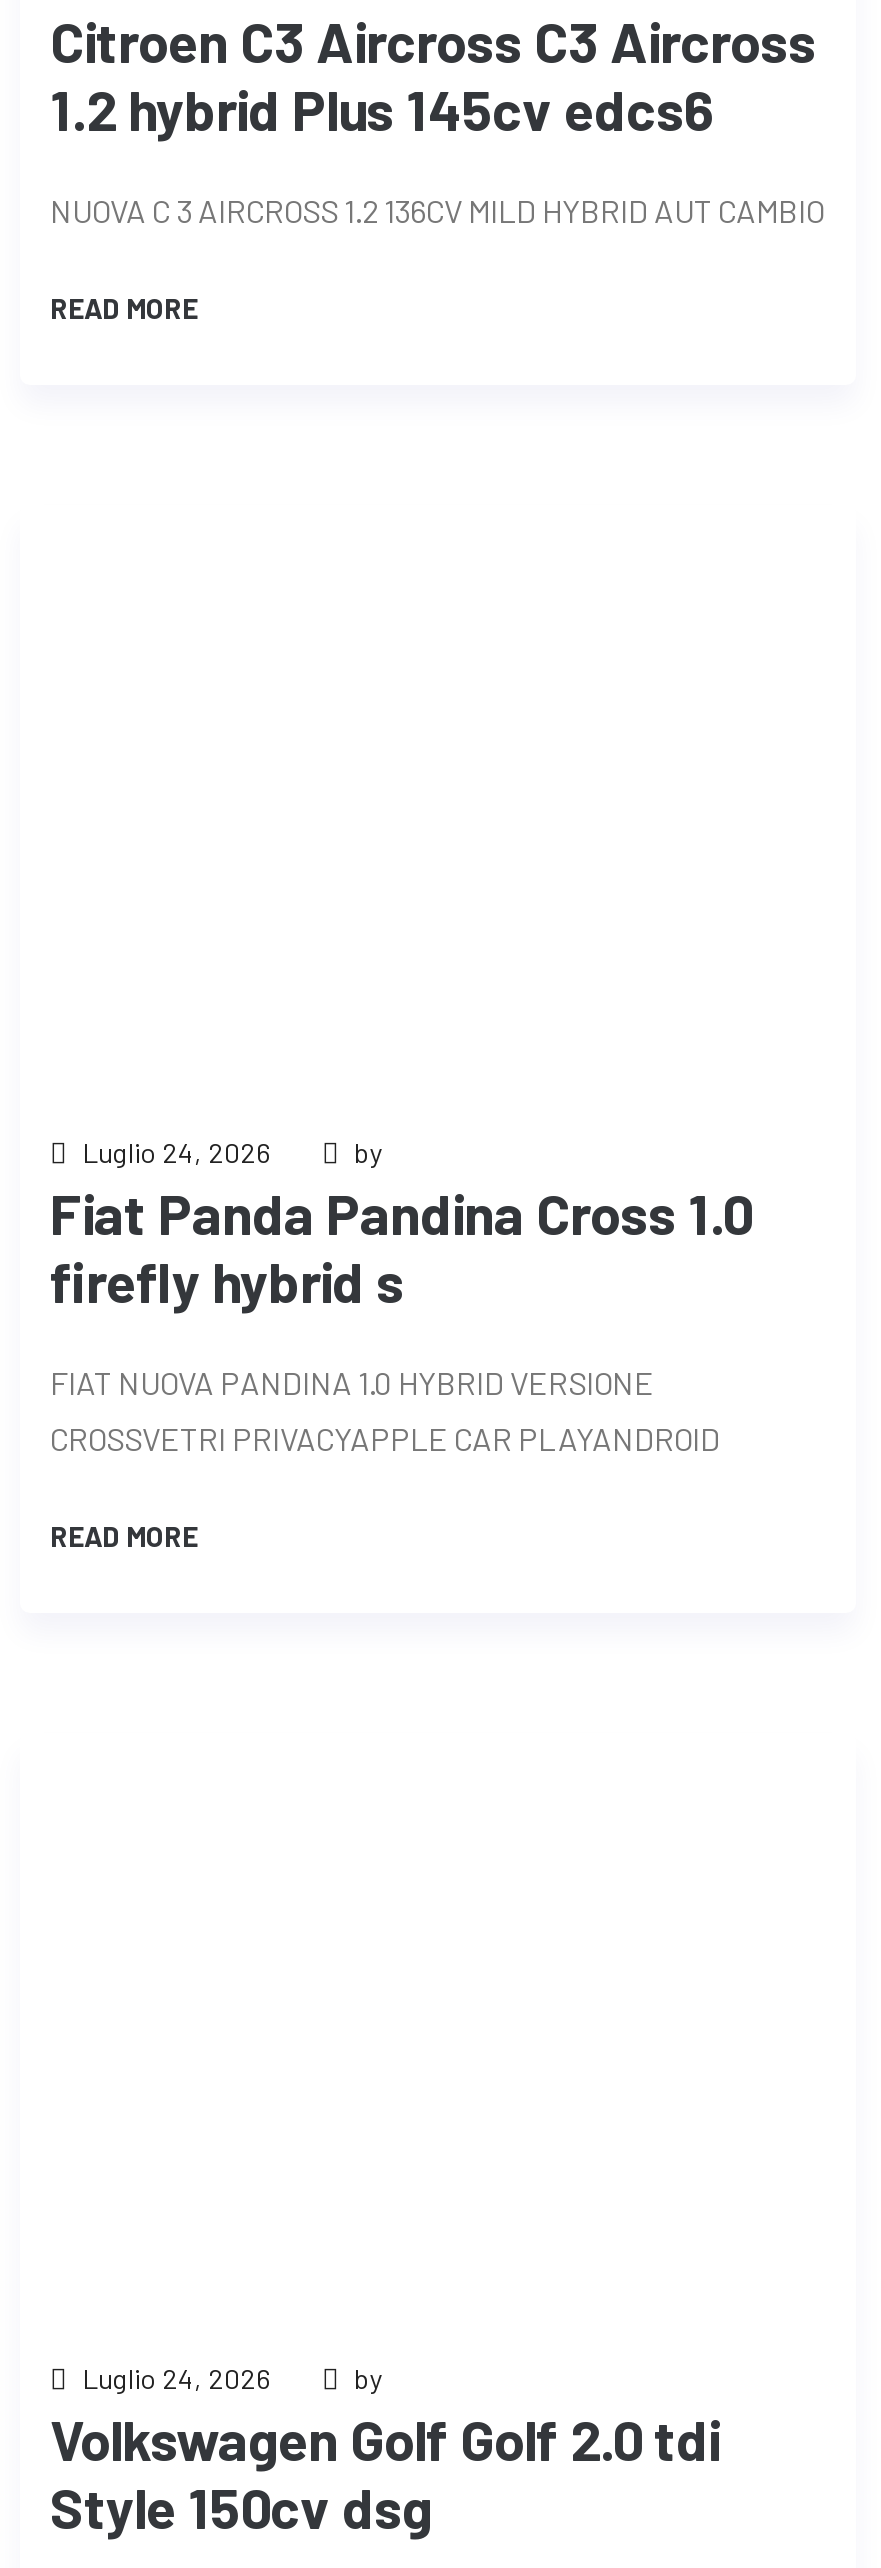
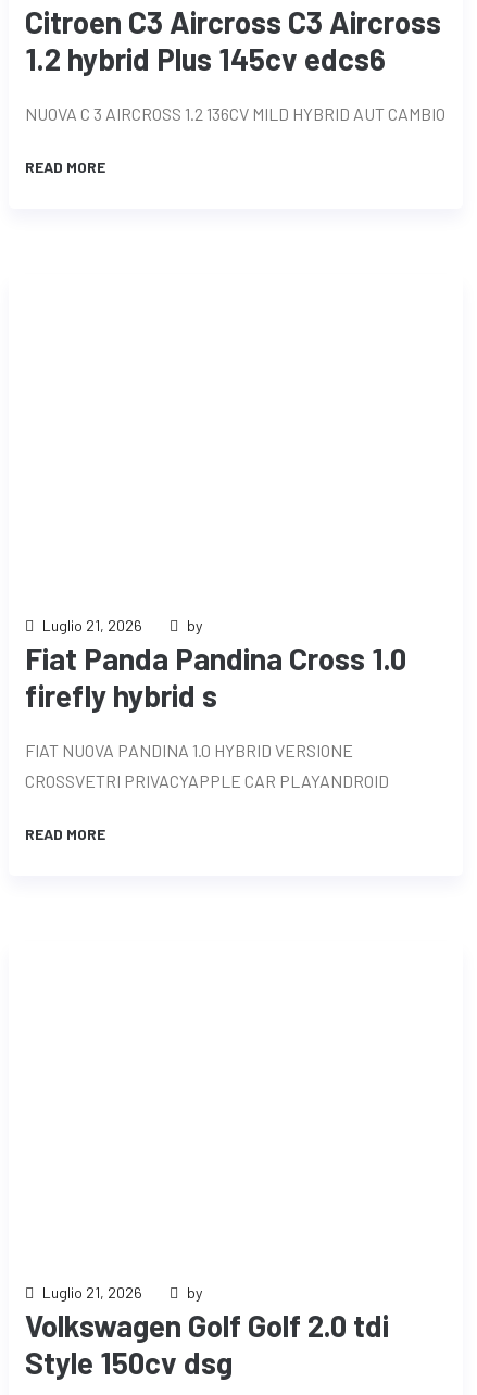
[82,1134,272,1168] Luglio 24, 2026 -> [42,616,142,635] Luglio 21, 2026
[82,2362,272,2396] Luglio 24, 2026 -> [42,1283,142,1302] Luglio 21, 2026

